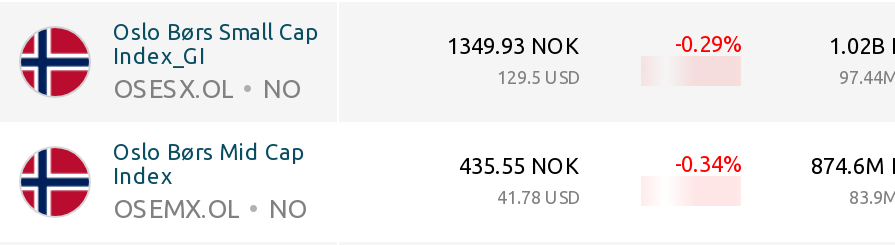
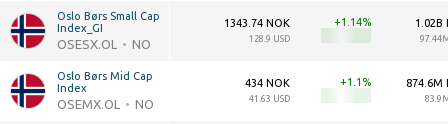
[447,34,579,58] 1349.93 NOK -> [224,17,290,29] 1343.74 NOK
[675,32,723,56] -0.29 -> [334,16,362,28] +1.14
[497,68,579,88] 129.5 USD -> [249,34,290,44] 128.9 USD
[459,154,579,178] 435.55 NOK -> [245,77,290,89] 434 NOK
[675,152,723,176] -0.34 -> [340,76,362,88] +1.1
[497,188,579,208] 41.78 USD -> [249,94,290,104] 41.63 USD

